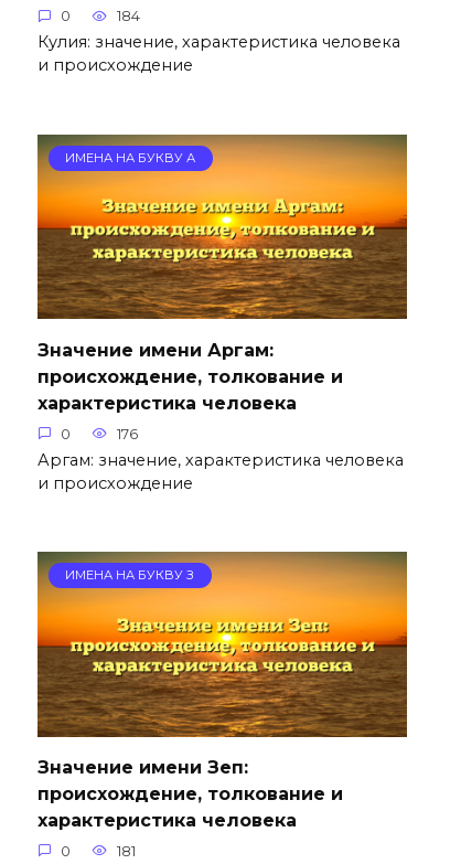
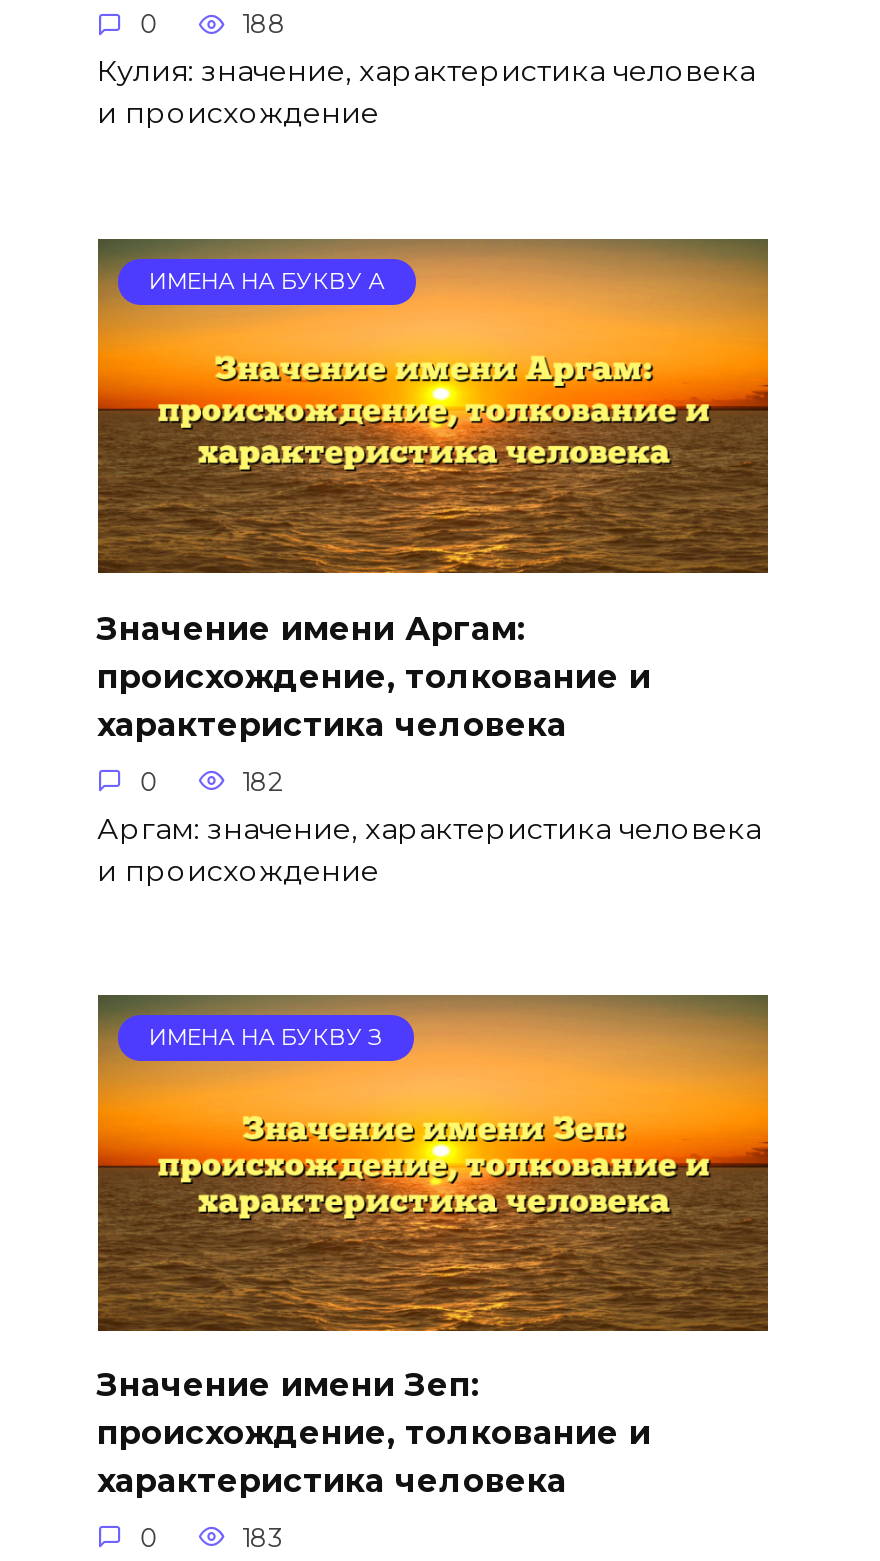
[117,8,140,25] 184 -> [242,10,286,40] 188
[117,426,138,442] 176 -> [242,766,282,796] 182
[117,843,136,860] 181 -> [242,1523,284,1553] 183

